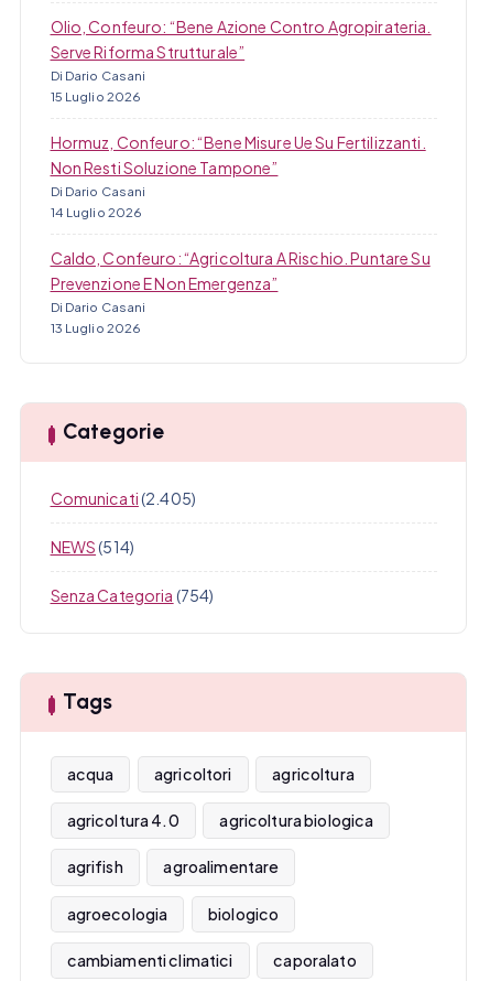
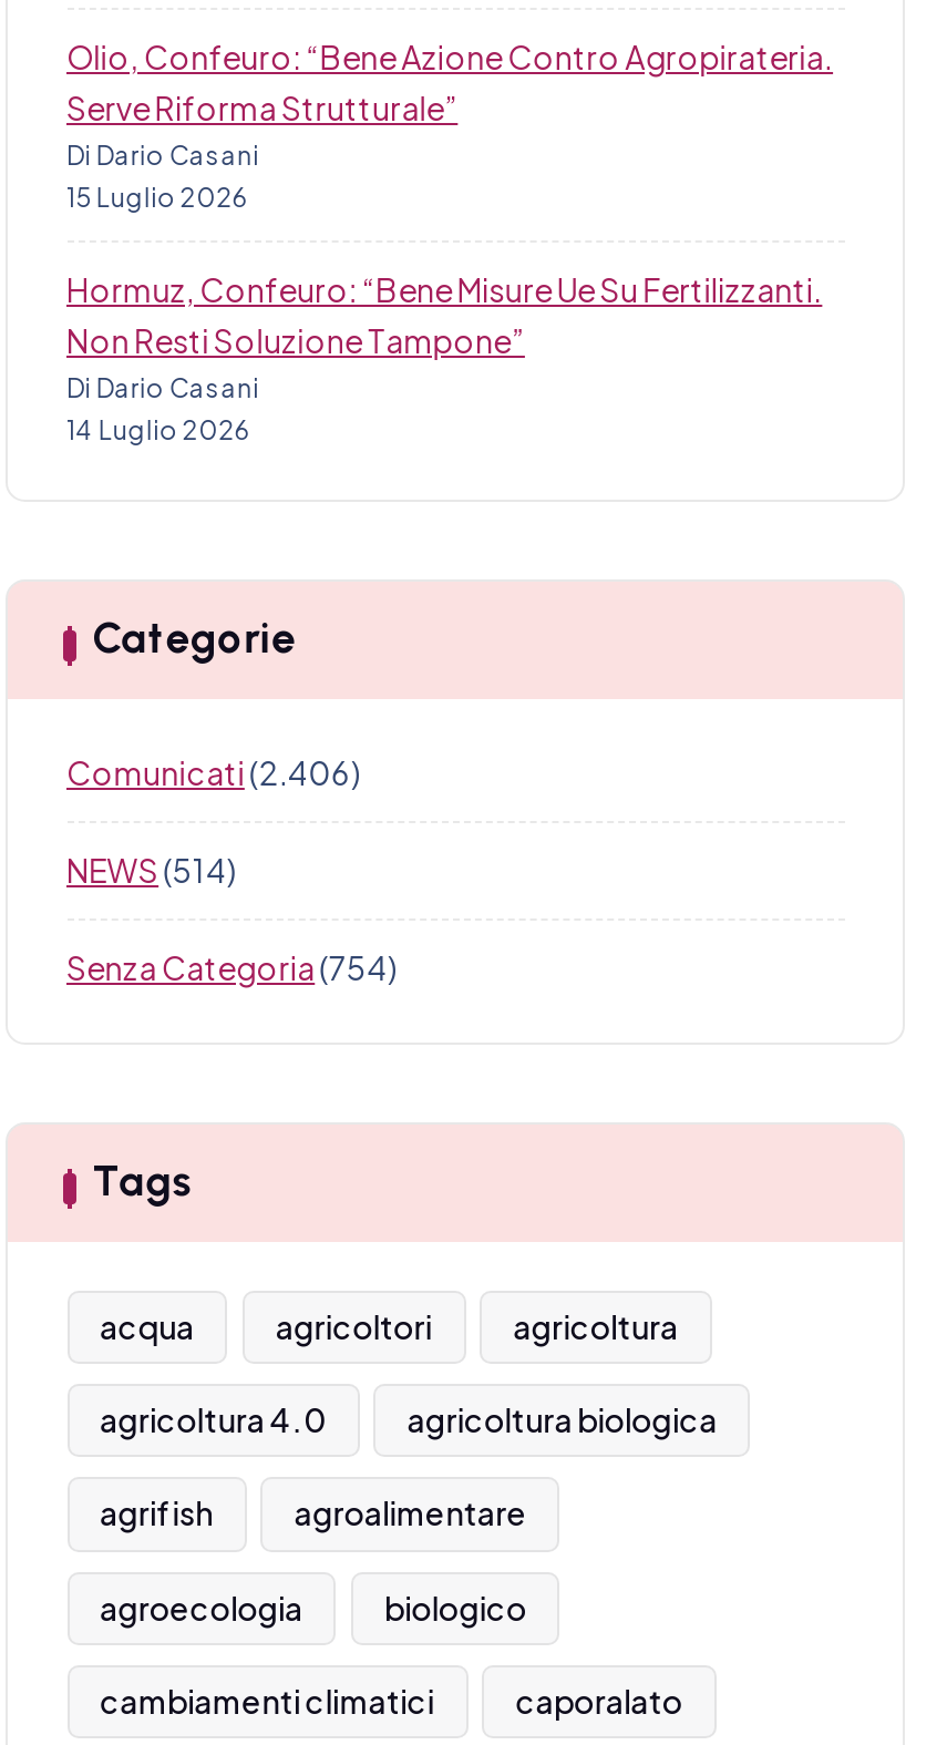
[50,248,430,336] Caldo, Confeuro: “Agricoltura A Rischio. Puntare Su | Prevenzione E Non Emergenza” | Di Dario Casani | 13 Luglio 2026 -> none
[50,488,196,508] Comunicati (2.405) -> [66,752,360,792] Comunicati (2.406)

